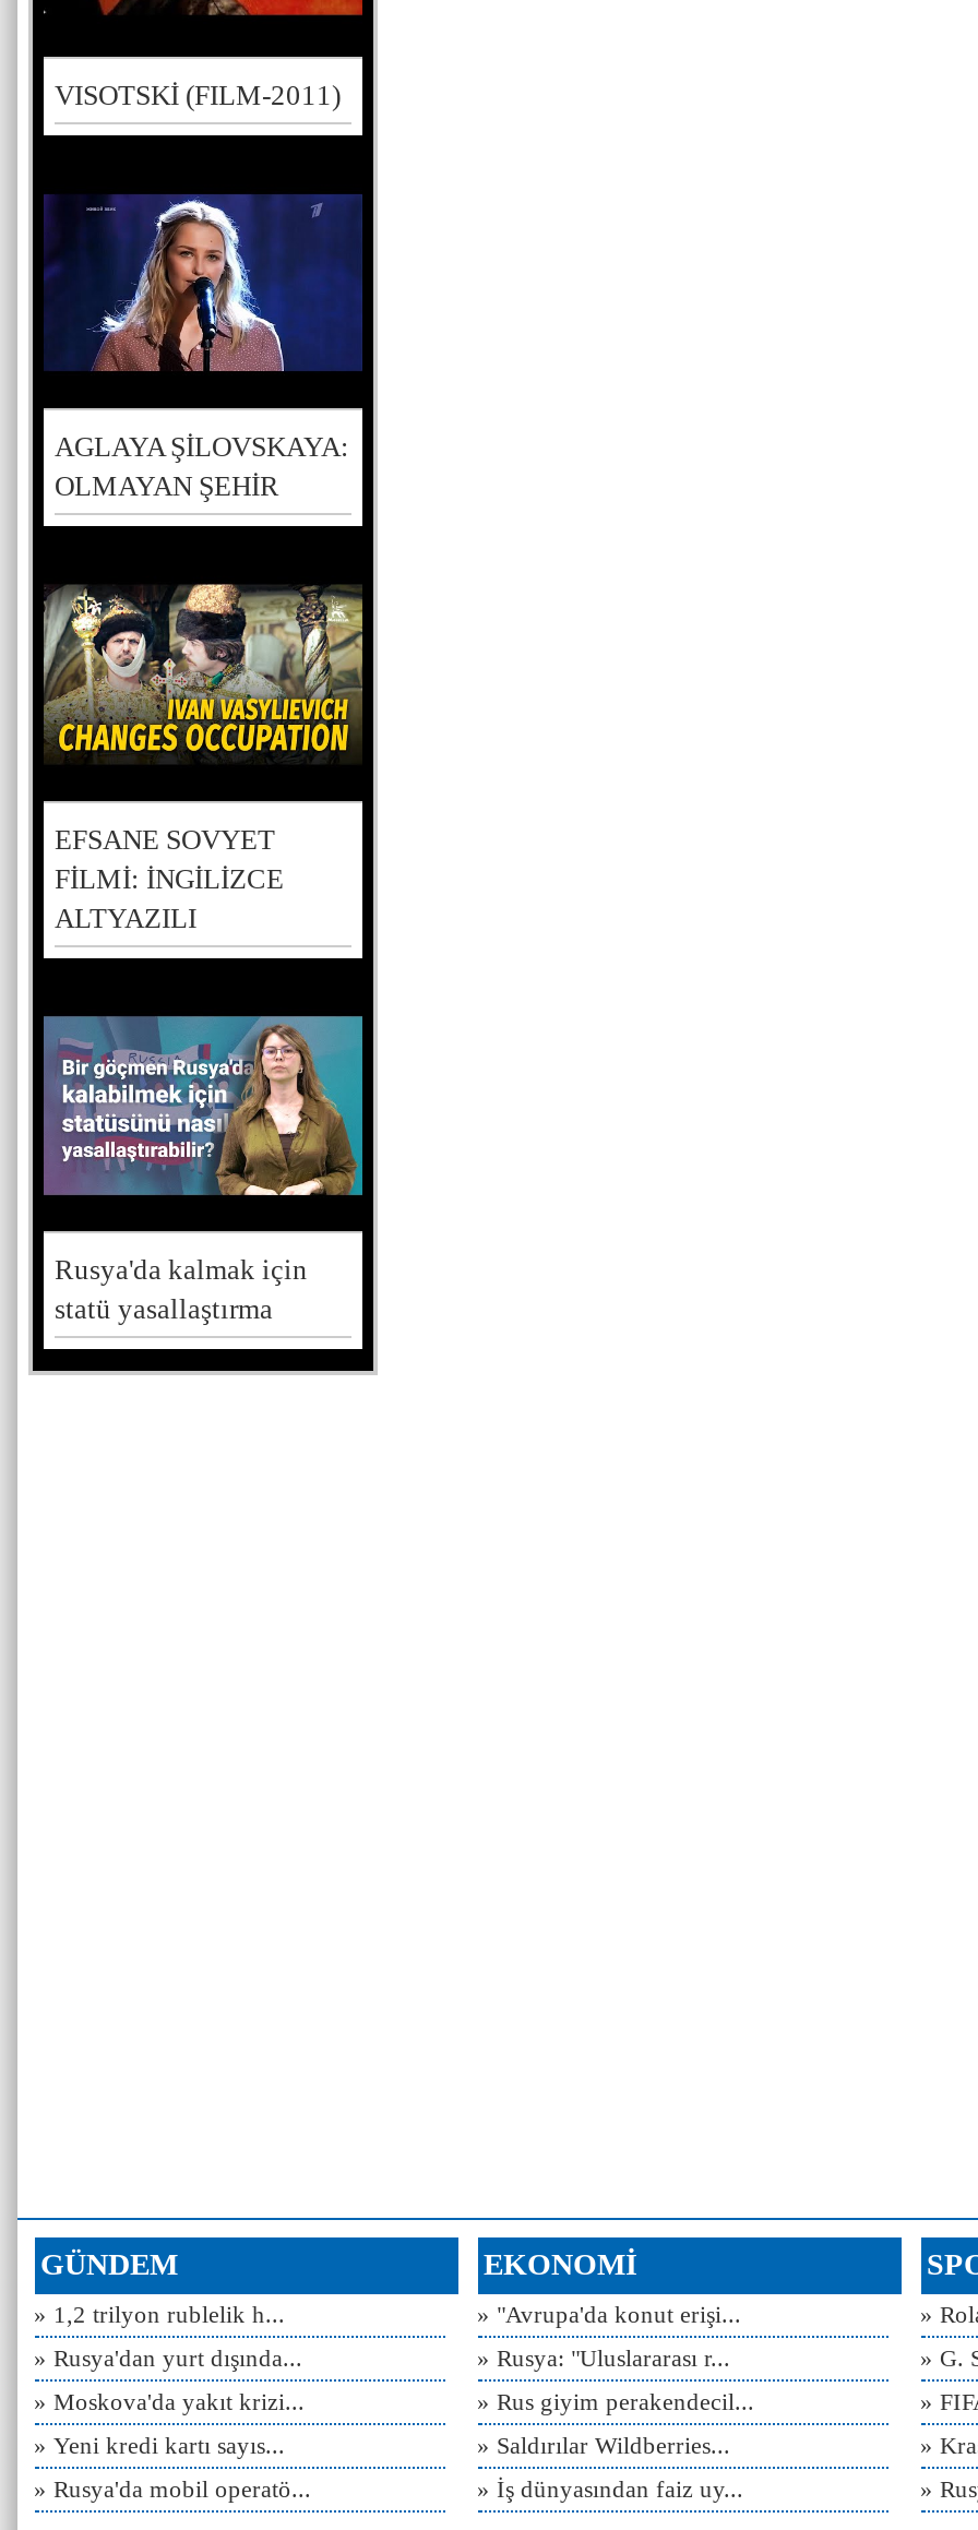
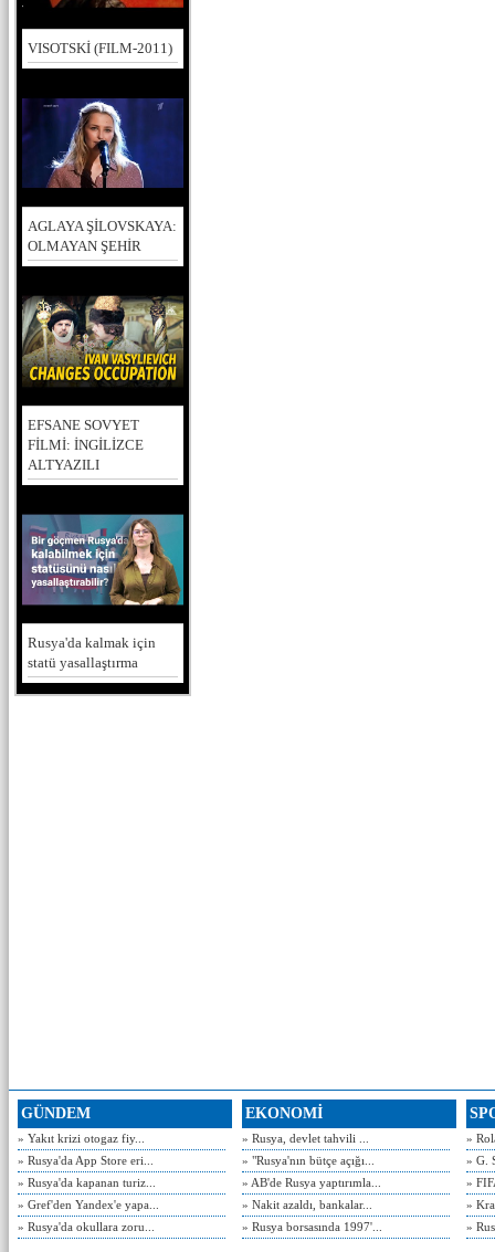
[34,2301,285,2328] » 1,2 trilyon rublelik h... -> [17,1132,144,1145] » Yakıt krizi otogaz fiy...
[477,2301,741,2328] » "Avrupa'da konut erişi... -> [241,1132,368,1145] » Rusya, devlet tahvili ...
[34,2345,302,2371] » Rusya'dan yurt dışında... -> [17,1154,153,1167] » Rusya'da App Store eri...
[477,2345,730,2371] » Rusya: "Uluslararası r... -> [241,1154,374,1167] » "Rusya'nın bütçe açığı...
[34,2389,305,2415] » Moskova'da yakıt krizi... -> [17,1176,155,1189] » Rusya'da kapanan turiz...
[477,2389,754,2415] » Rus giyim perakendecil... -> [241,1176,381,1189] » AB'de Rusya yaptırımla...
[34,2432,285,2459] » Yeni kredi kartı sayıs... -> [17,1198,159,1211] » Gref'den Yandex'e yapa...
[477,2432,730,2459] » Saldırılar Wildberries... -> [241,1198,372,1211] » Nakit azaldı, bankalar...
[34,2476,311,2502] » Rusya'da mobil operatö... -> [17,1220,154,1234] » Rusya'da okullara zoru...
[477,2476,743,2502] » İş dünyasından faiz uy... -> [241,1220,382,1234] » Rusya borsasında 1997'...

